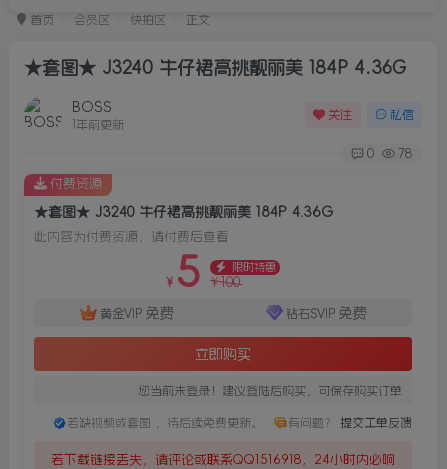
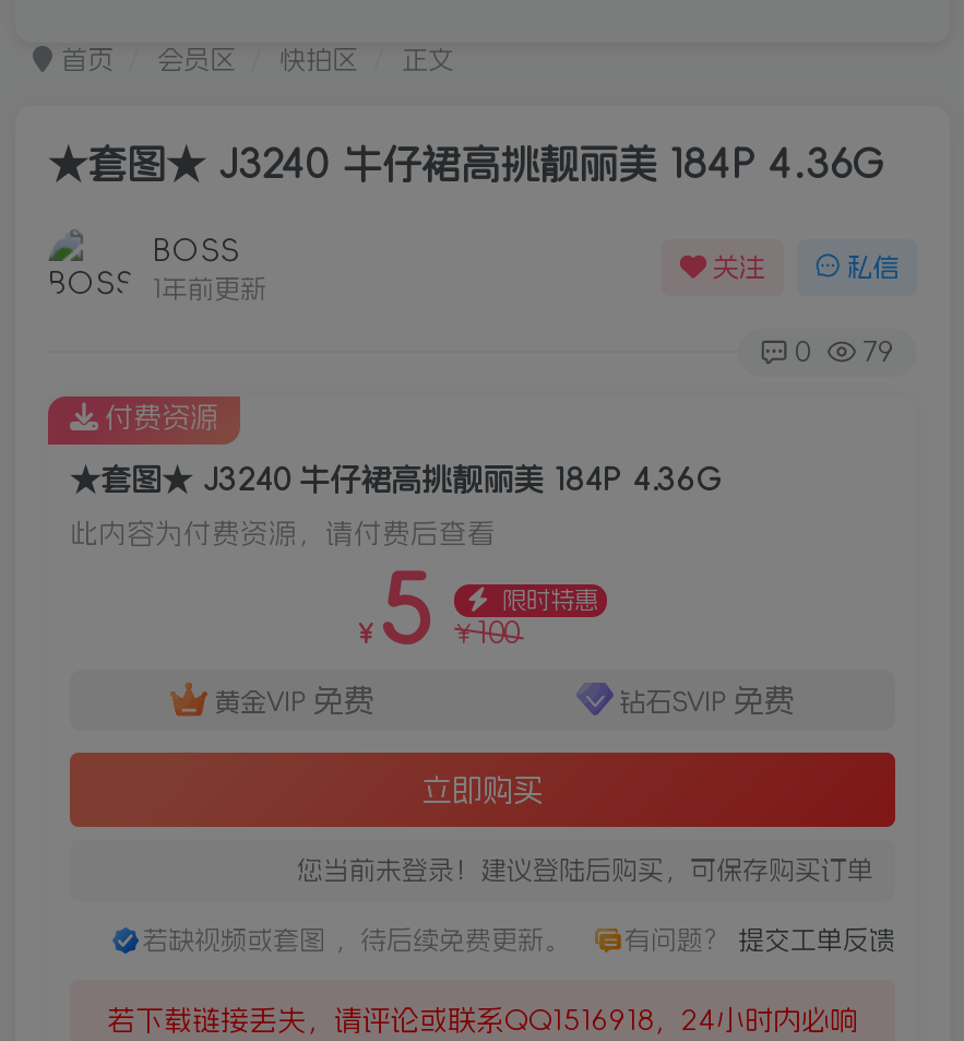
[367,147,412,160] 0 78 -> [795,338,895,366] 0 79

